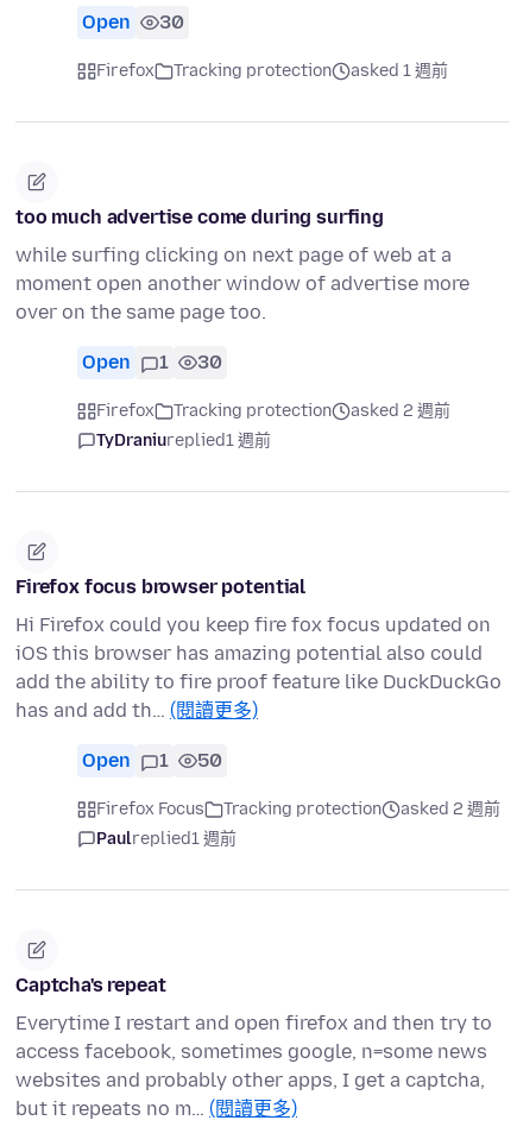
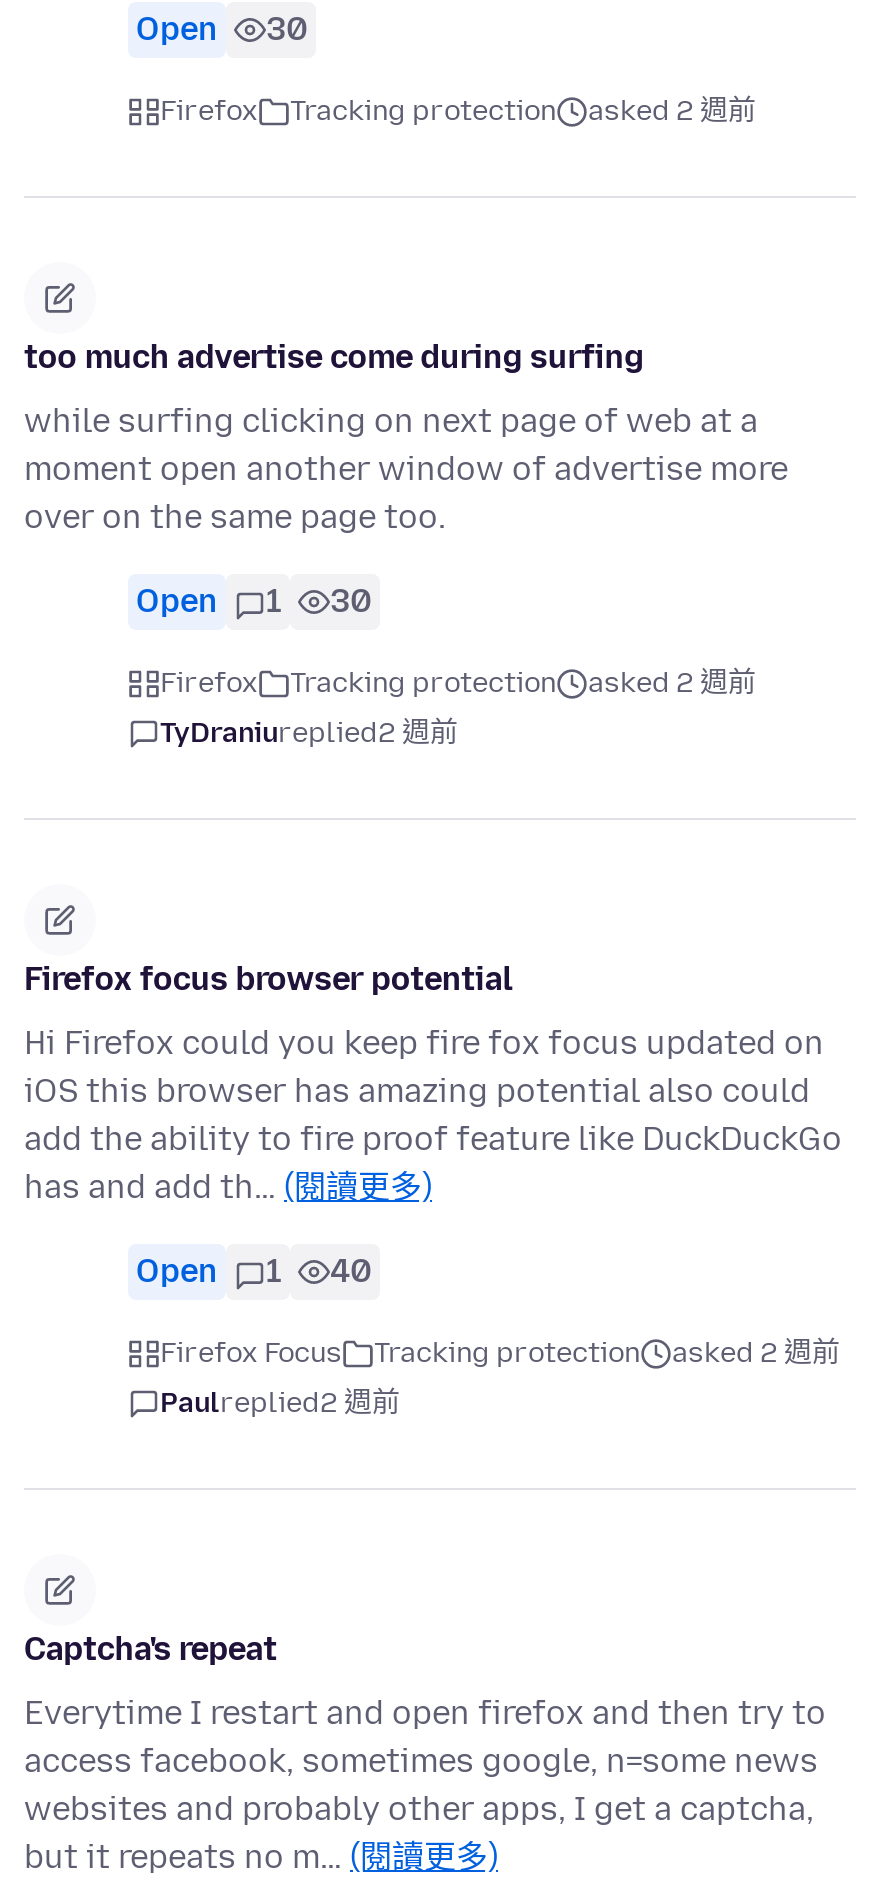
[96,61,448,81] Firefox Tracking protection asked 1 週前 -> [160,95,756,129] Firefox Tracking protection asked 2 週前
[96,431,271,451] TyDraniureplied1 週前 -> [160,717,458,751] TyDraniureplied2 週前
[82,750,222,772] Open 1 50 -> [136,1253,372,1291] Open 1 40
[96,829,237,849] Paulreplied1 週前 -> [160,1387,400,1421] Paulreplied2 週前

